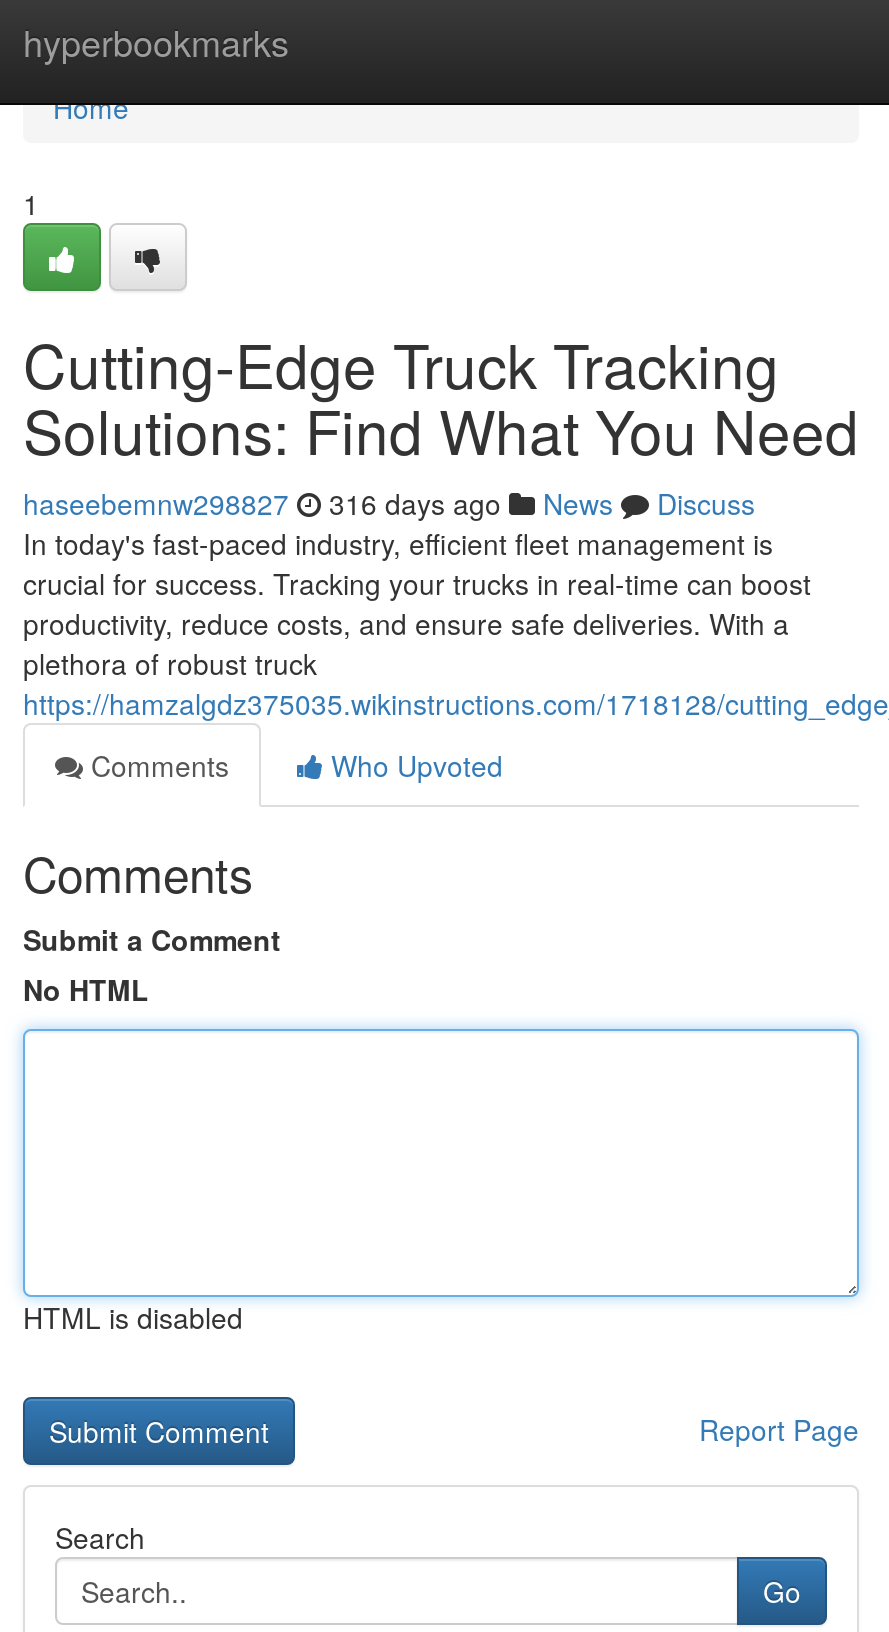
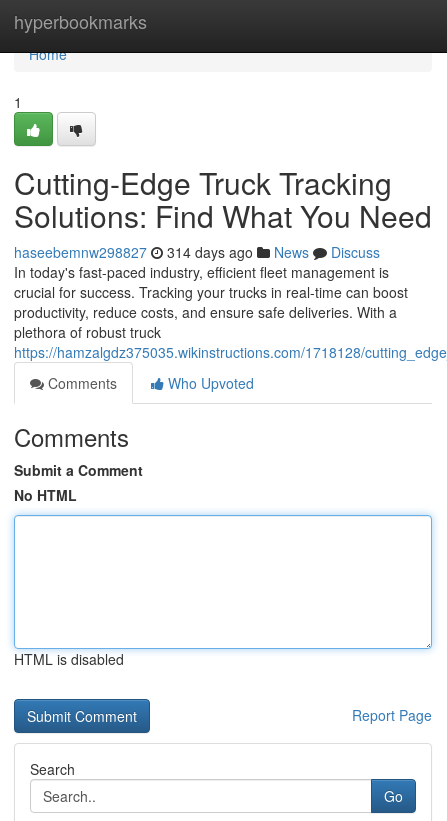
[23,483,755,523] haseebemnw298827 316 days ago News Discuss -> [14,242,380,262] haseebemnw298827 314 days ago News Discuss

